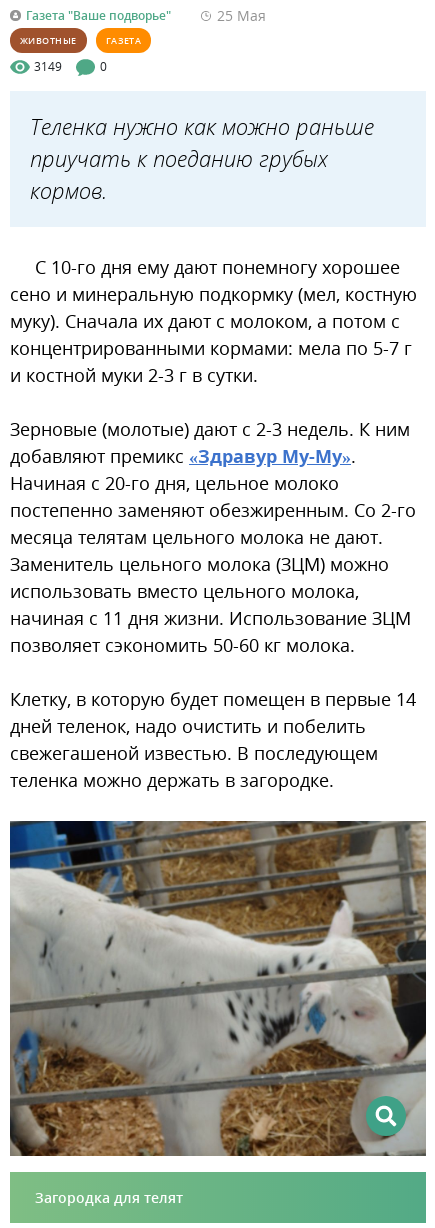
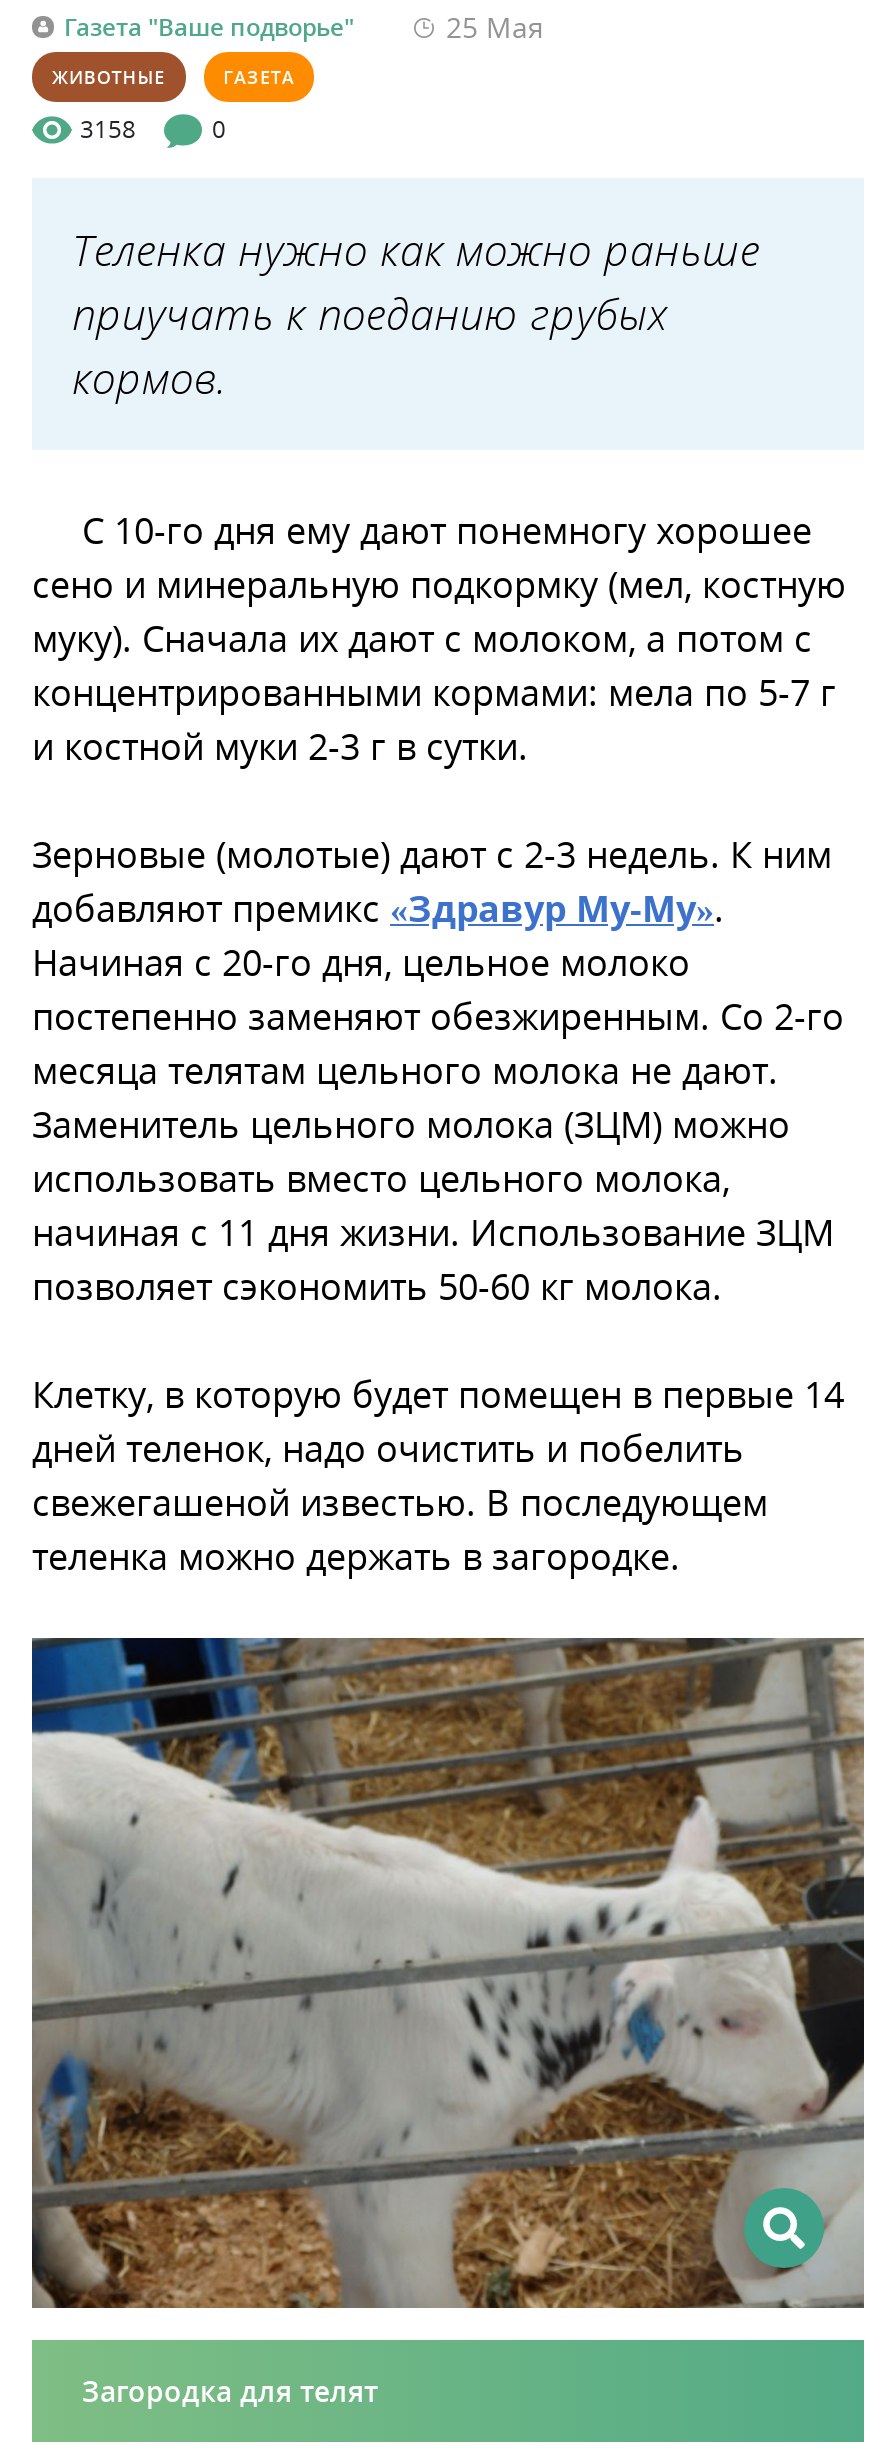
[34,58,62,75] 3149 -> [80,113,136,147] 3158

